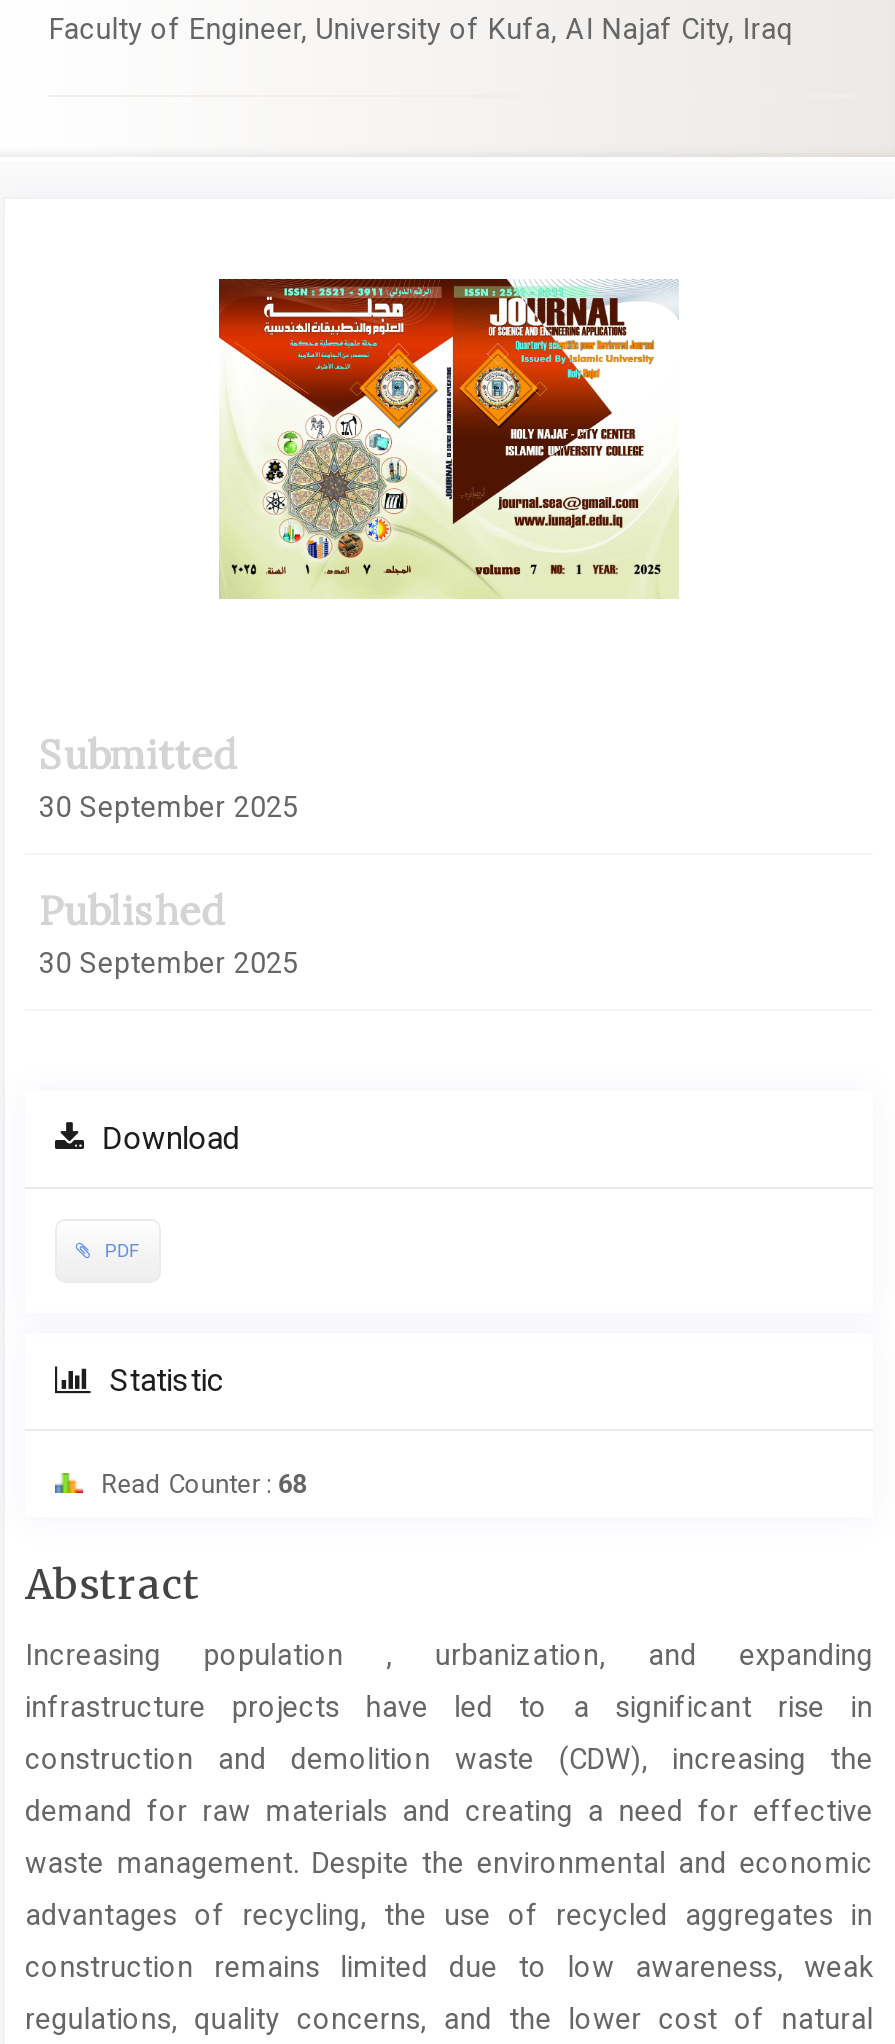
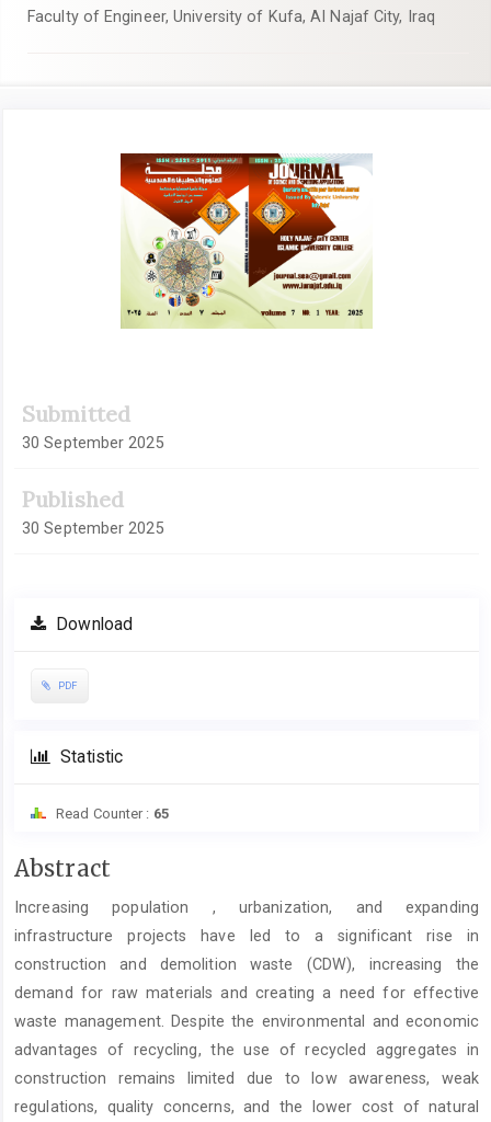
[95,1468,307,1498] Read Counter : 68 -> [53,805,169,821] Read Counter : 65

